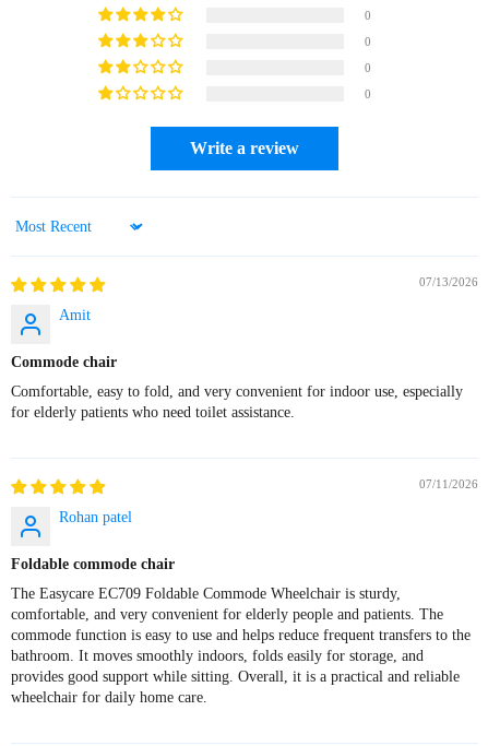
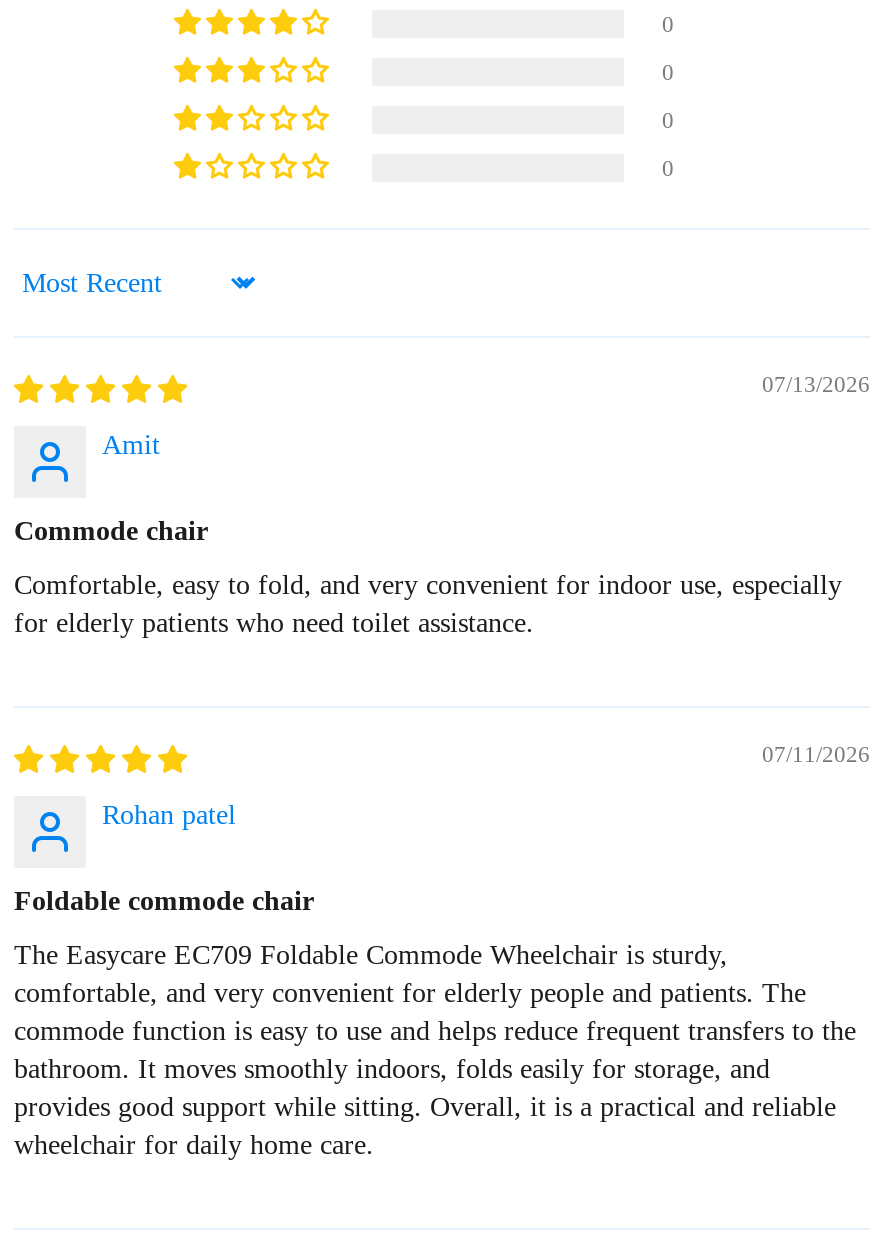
[190,138,299,157] Write a review -> none

